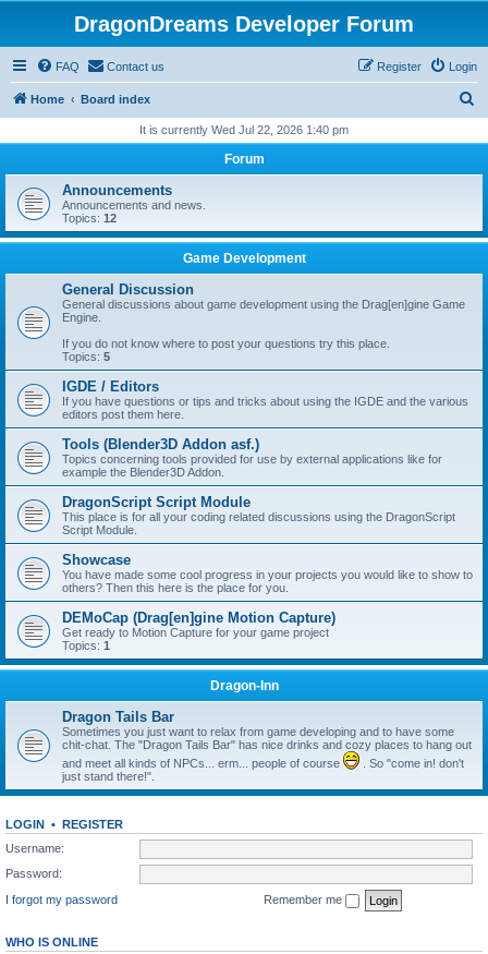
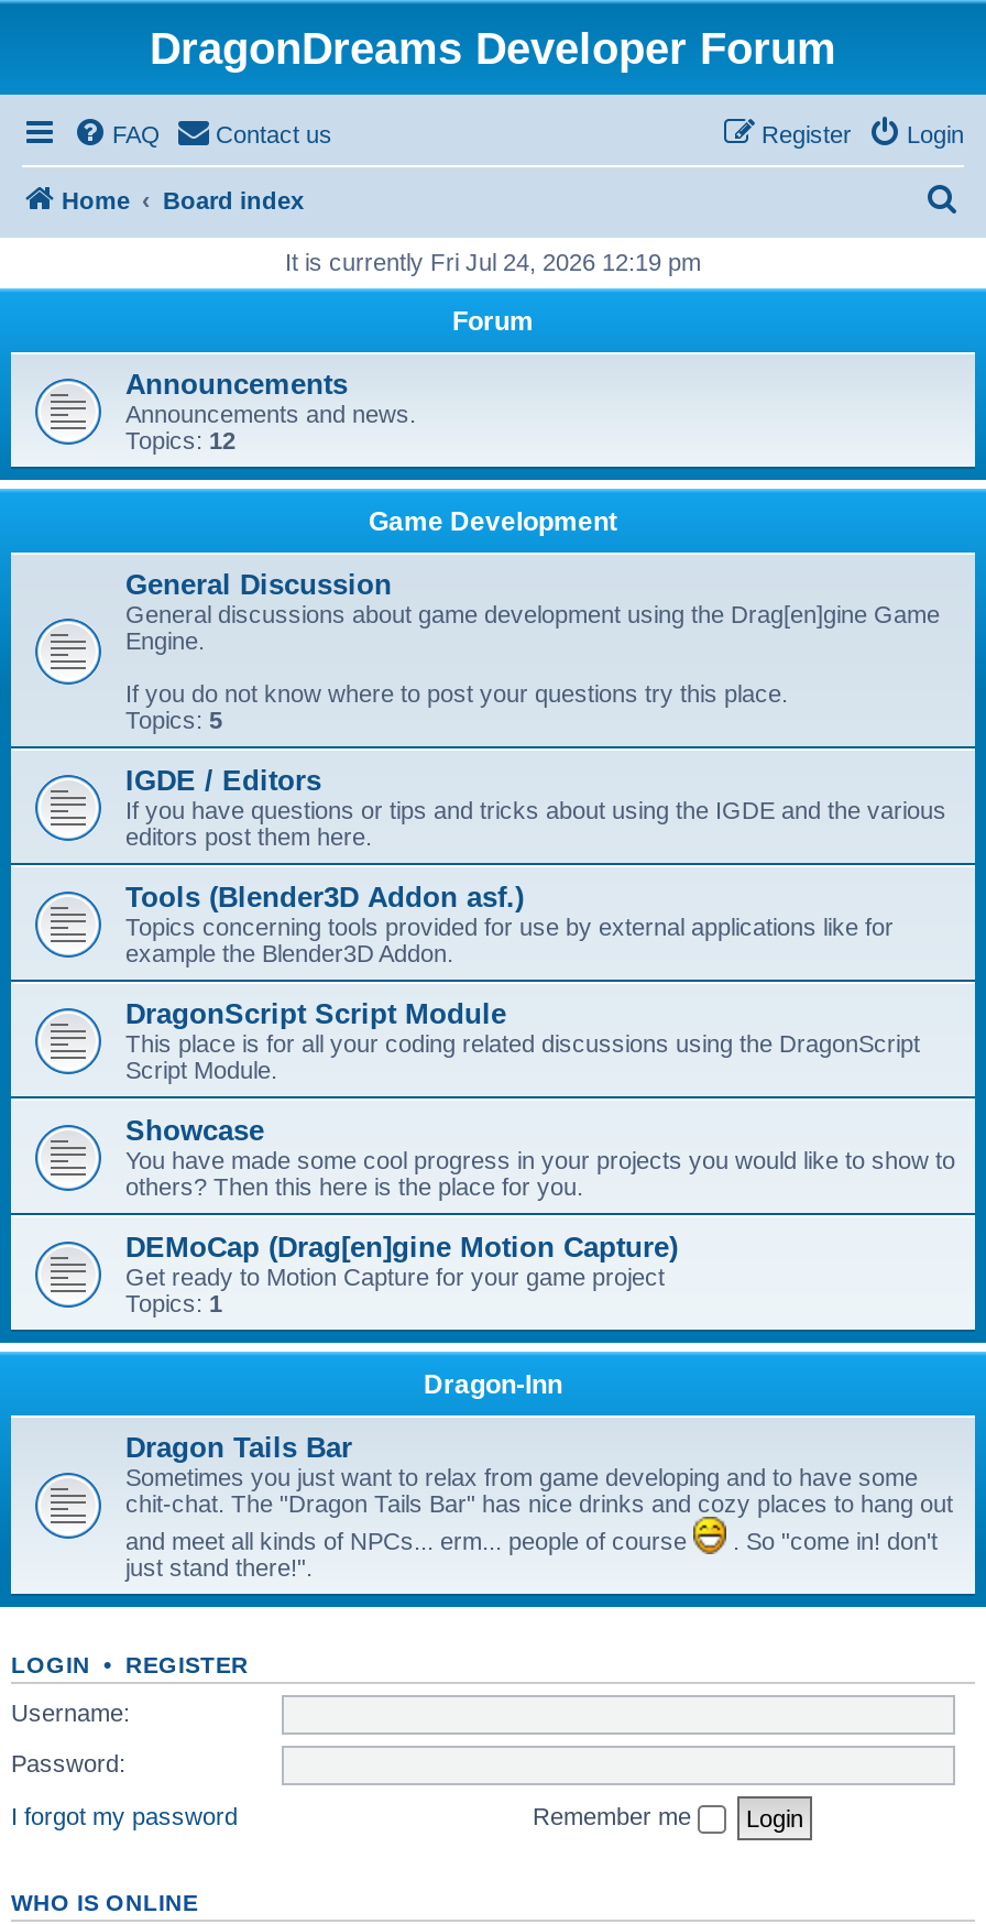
[139,123,349,136] It is currently Wed Jul 22, 2026 1:40 pm -> [285,249,701,275] It is currently Fri Jul 24, 2026 12:19 pm

